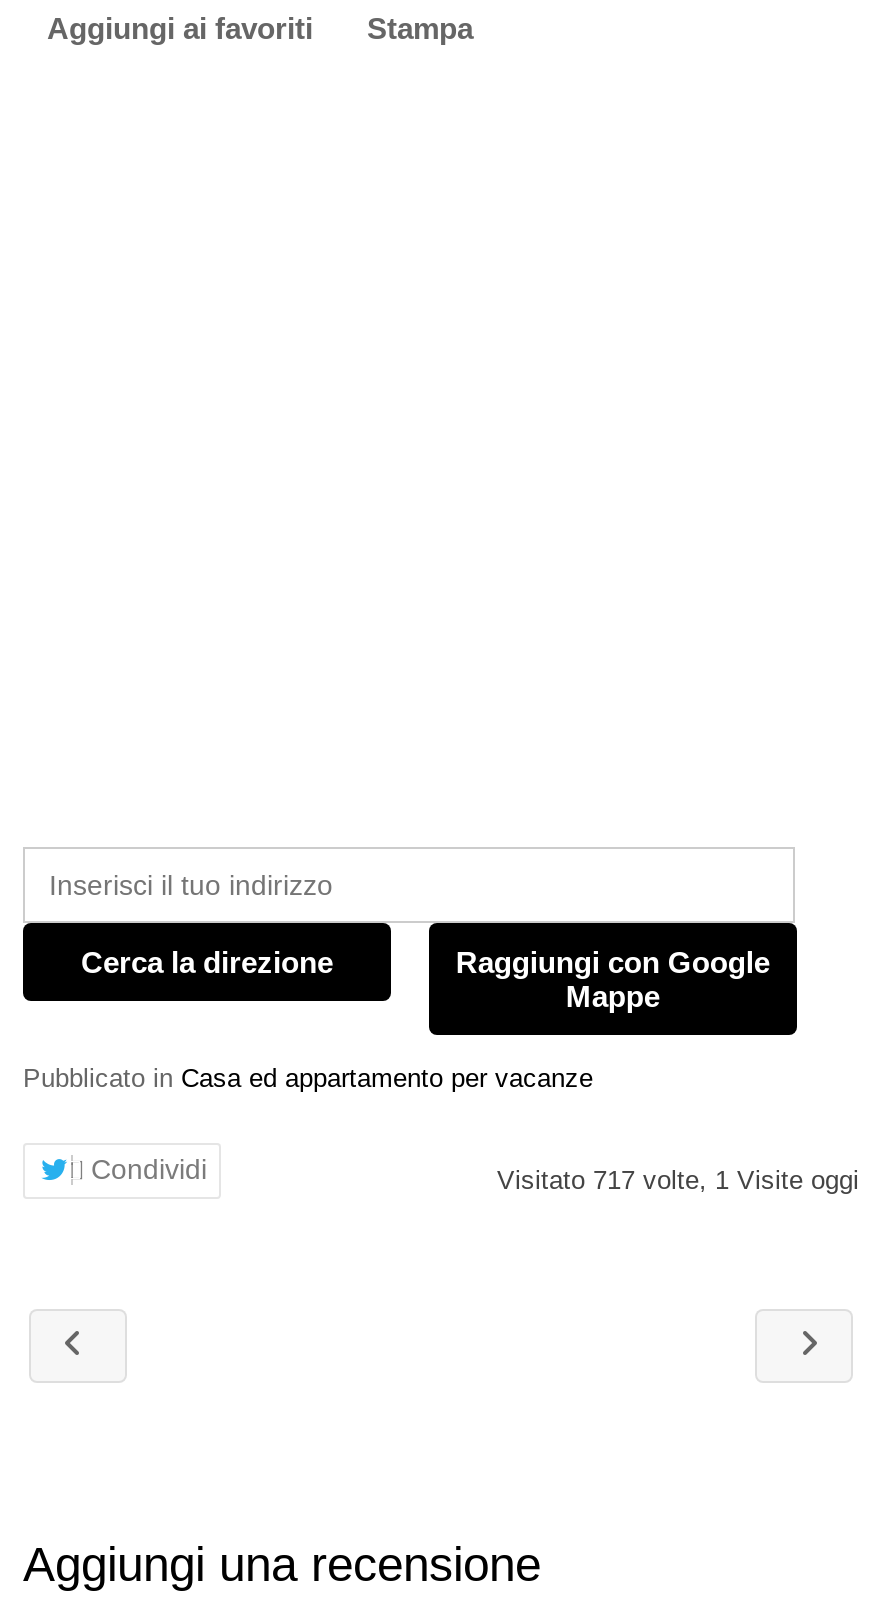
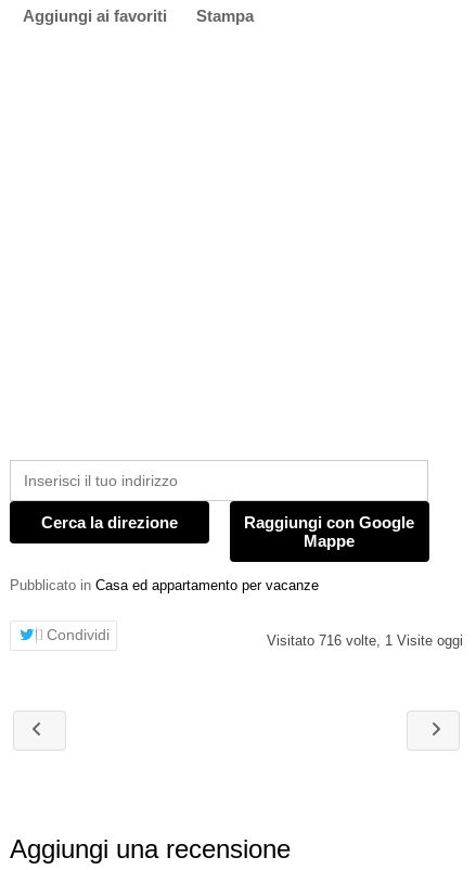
[497,1165,859,1195] Visitato 717 volte, 1 Visite oggi -> [267,632,463,649] Visitato 716 volte, 1 Visite oggi

